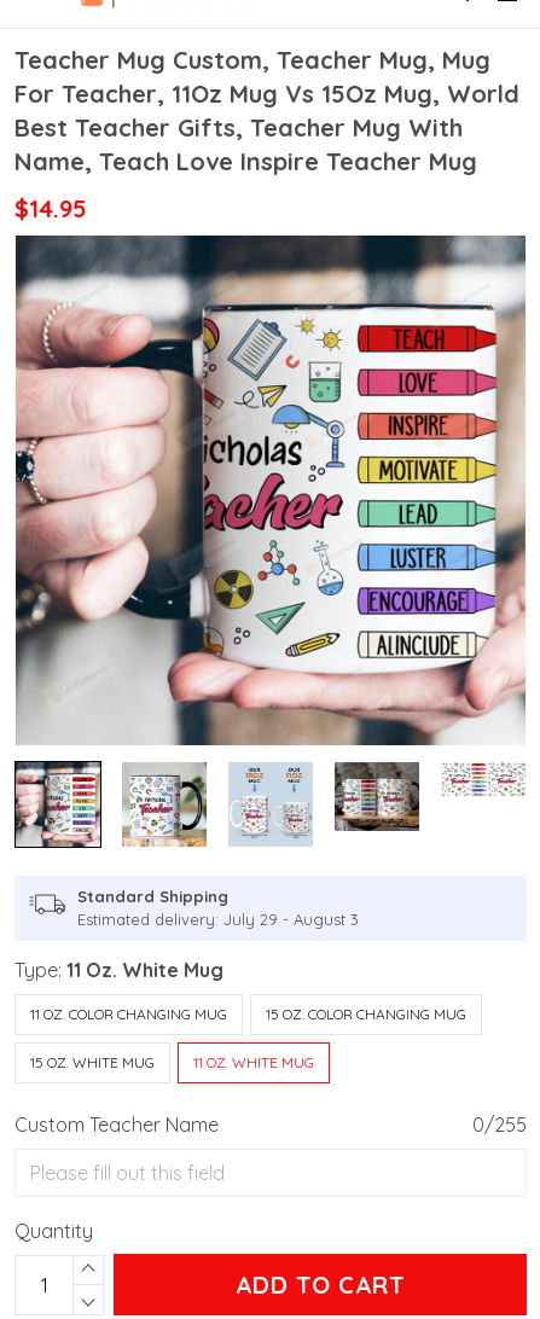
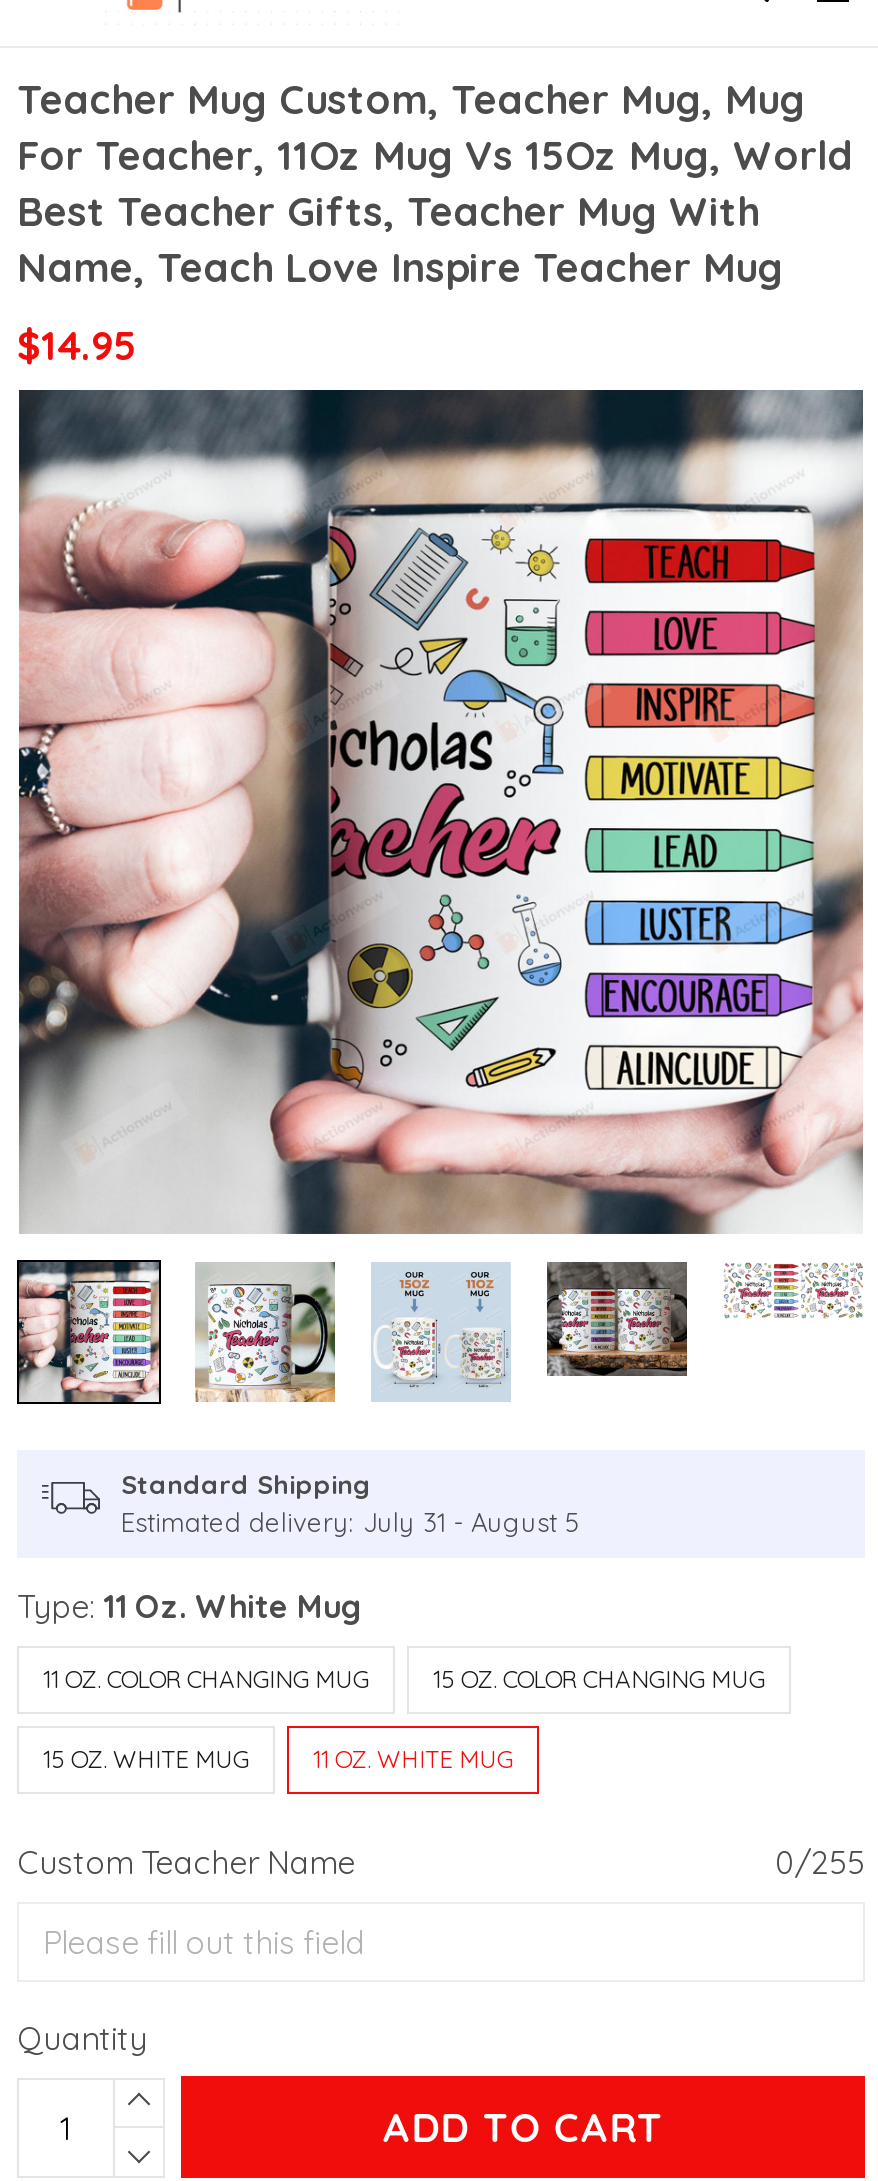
[77,910,359,929] Estimated delivery: July 29 - August 3 -> [121,1506,579,1538] Estimated delivery: July 31 - August 5

